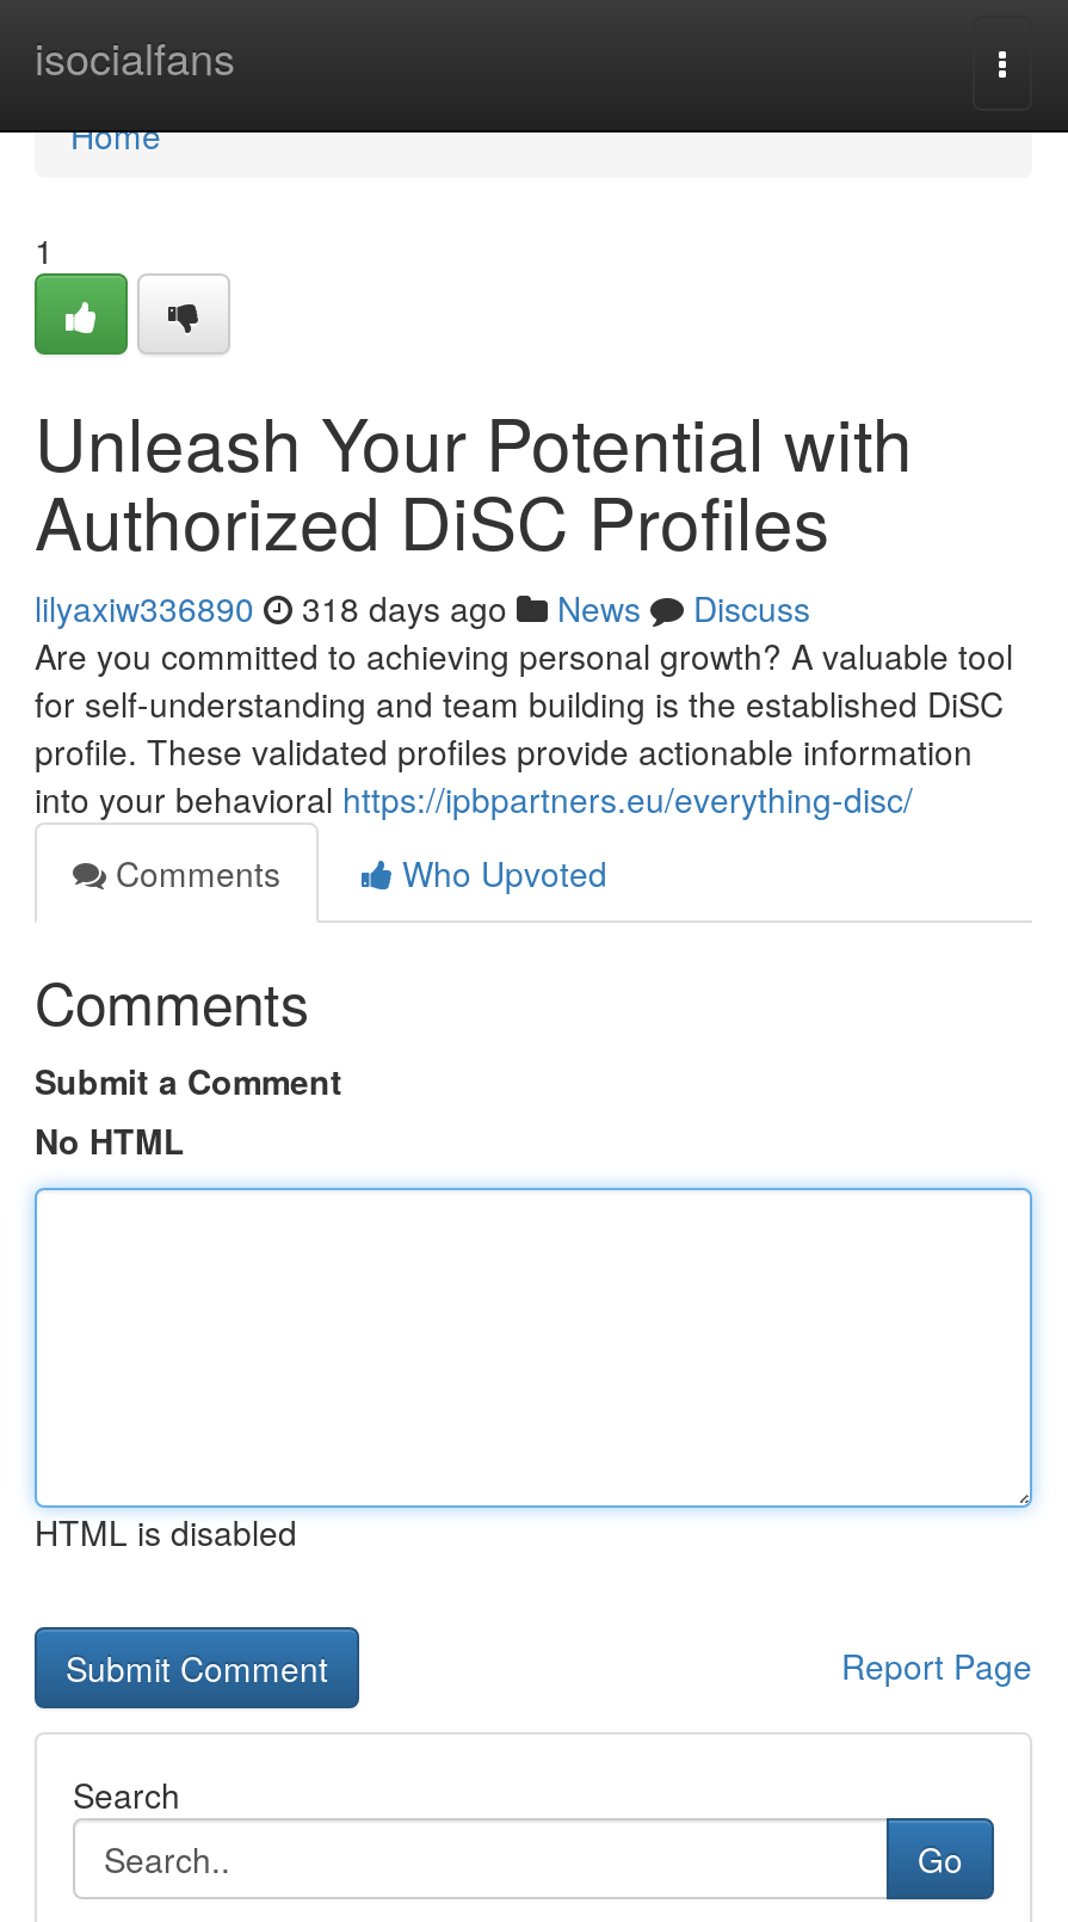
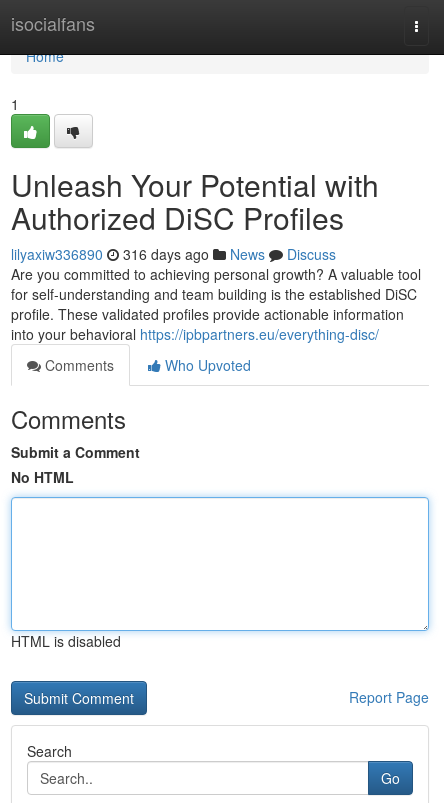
[35,584,810,632] lilyaxiw336890 318 days ago News Discuss -> [11,244,336,264] lilyaxiw336890 316 days ago News Discuss

